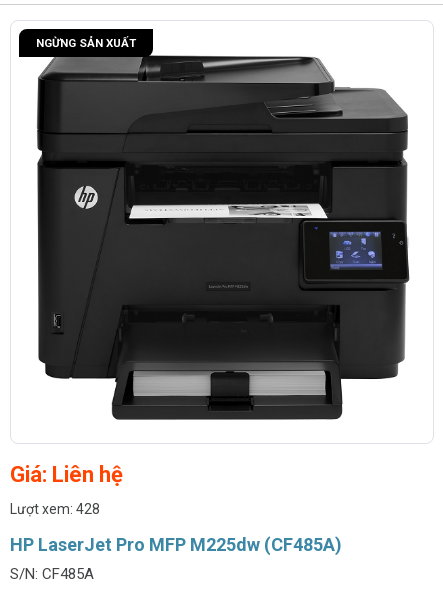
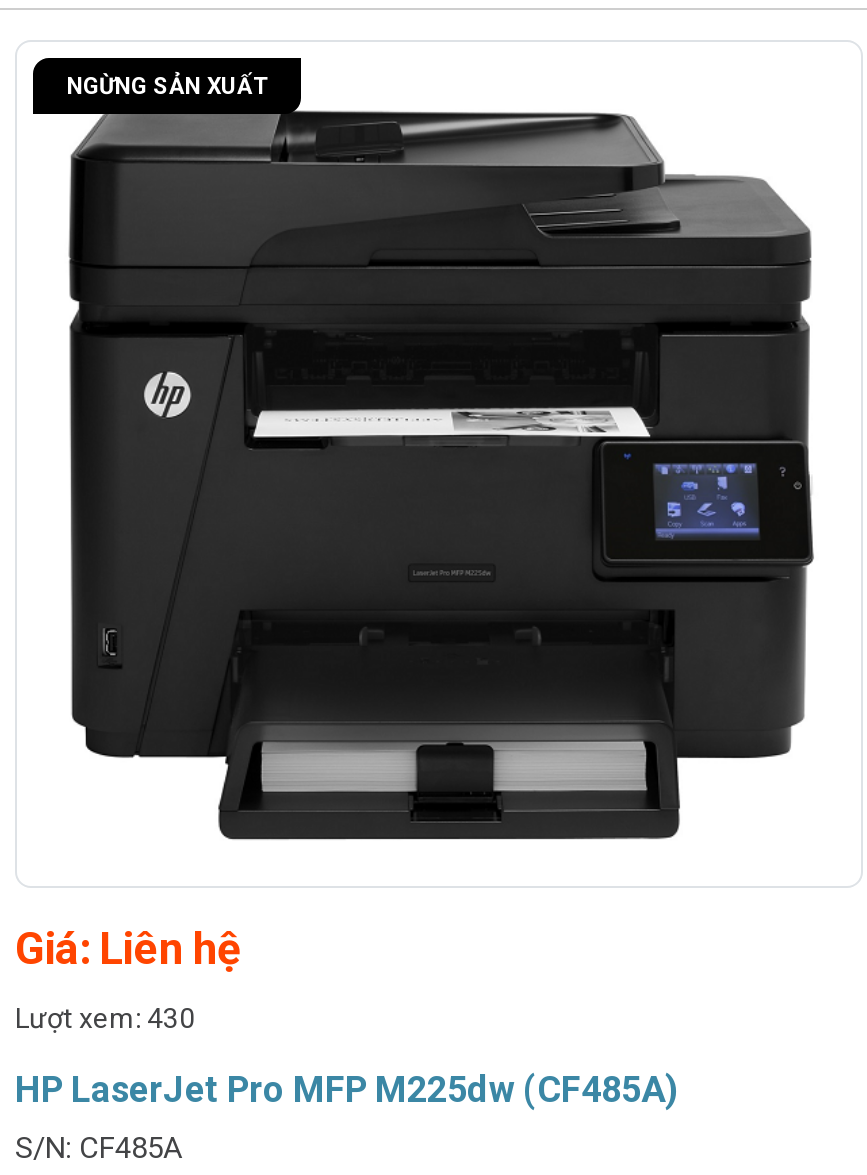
[10,501,100,517] Lượt xem: 428 -> [15,1002,195,1034] Lượt xem: 430

